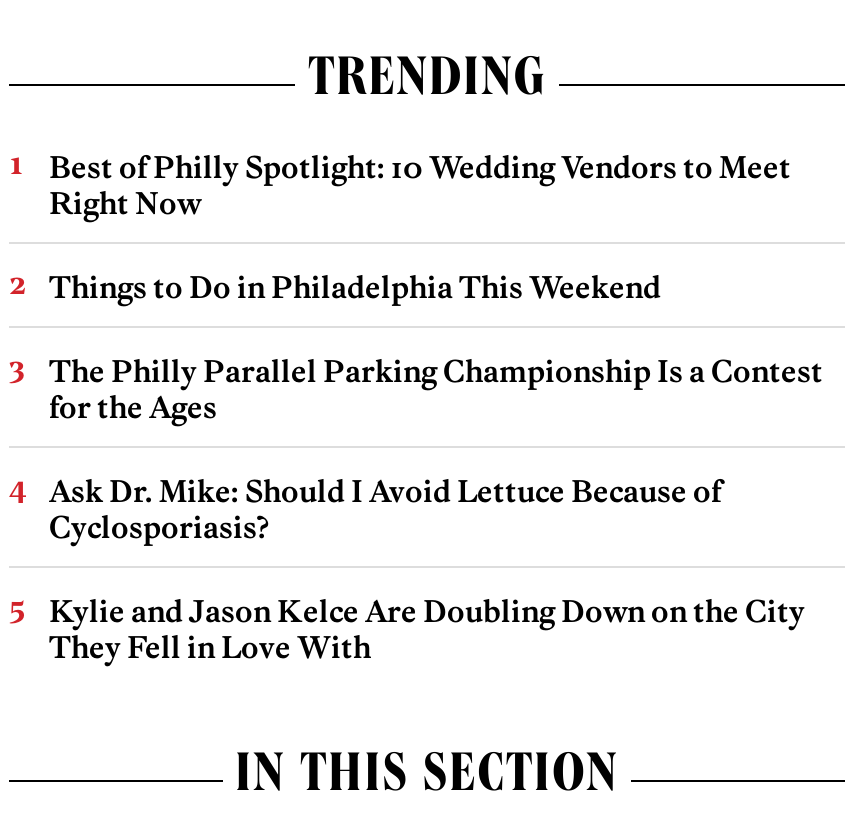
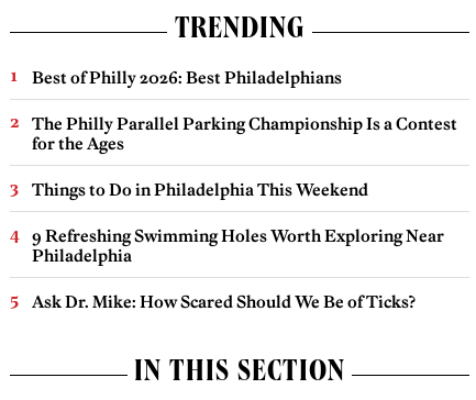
[49,149,791,223] Best of Philly Spotlight: 10 Wedding Vendors to Meet | Right Now -> [32,67,342,88] Best of Philly 2026: Best Philadelphians
moved [49,269,661,307] -> [32,179,368,200]: Things to Do in Philadelphia This Weekend
moved [49,353,823,427] -> [32,114,457,154]: The Philly Parallel Parking Championship Is a Contest | for the Ages
[49,473,805,667] Ask Dr. Mike: Should I Avoid Lettuce Because of | Cyclosporiasis? | Kylie and Jason Kelce Are Doubling Down on the City | They Fell in Love With -> [32,226,444,312] 9 Refreshing Swimming Holes Worth Exploring Near | Philadelphia | Ask Dr. Mike: How Scared Should We Be of Ticks?

